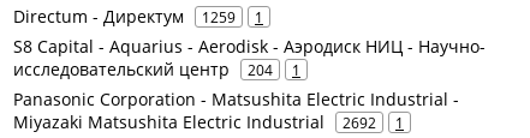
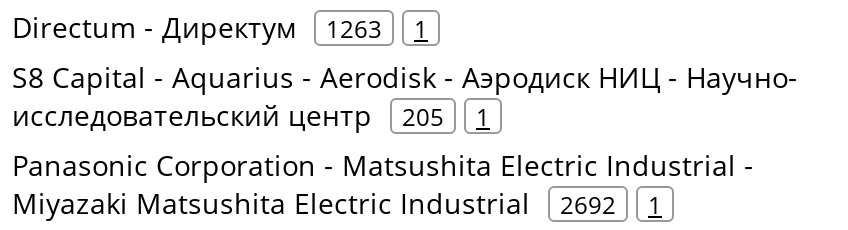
[13,5,263,28] Directum - Директум 1259 1 -> [12,8,428,46] Directum - Директум 1263 1
[13,58,300,80] исследовательский центр 204 1 -> [12,96,490,134] исследовательский центр 205 1

